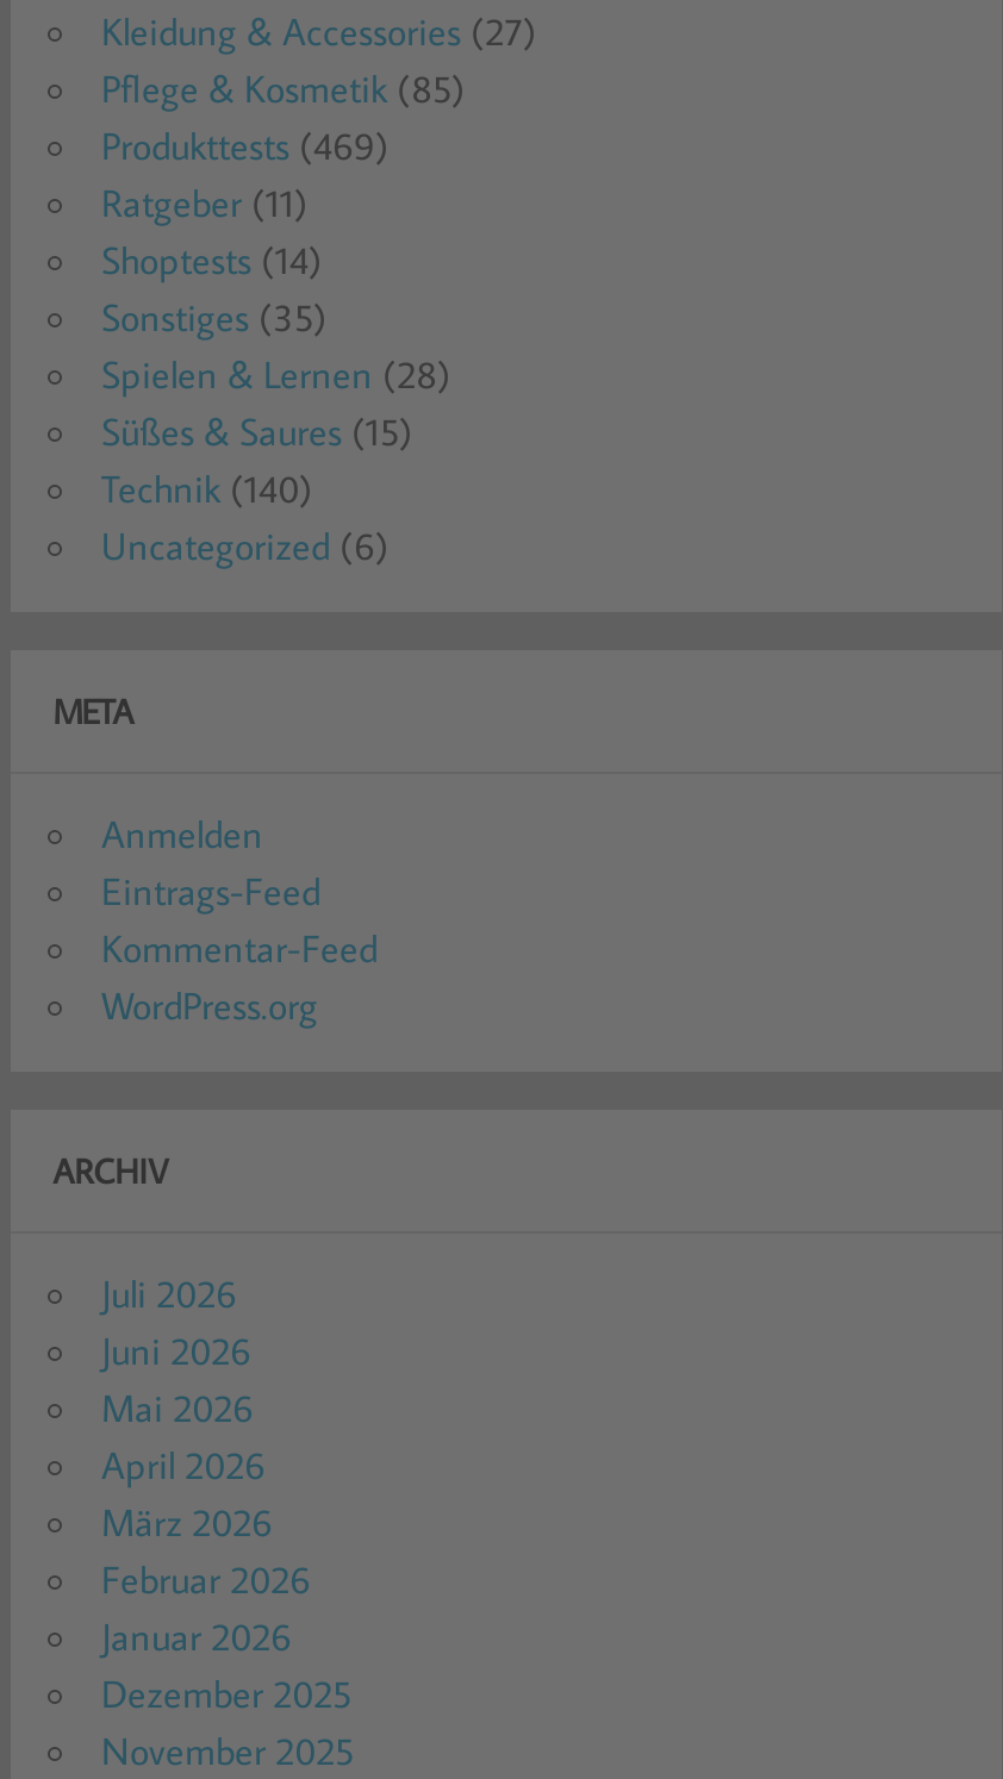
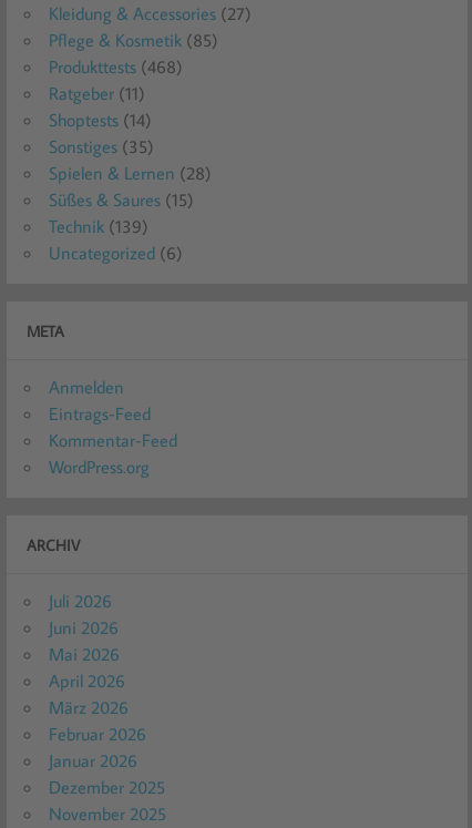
[101,120,390,168] Produkttests (469) -> [49,56,183,78] Produkttests (468)
[101,463,313,511] Technik (140) -> [49,216,148,238] Technik (139)

